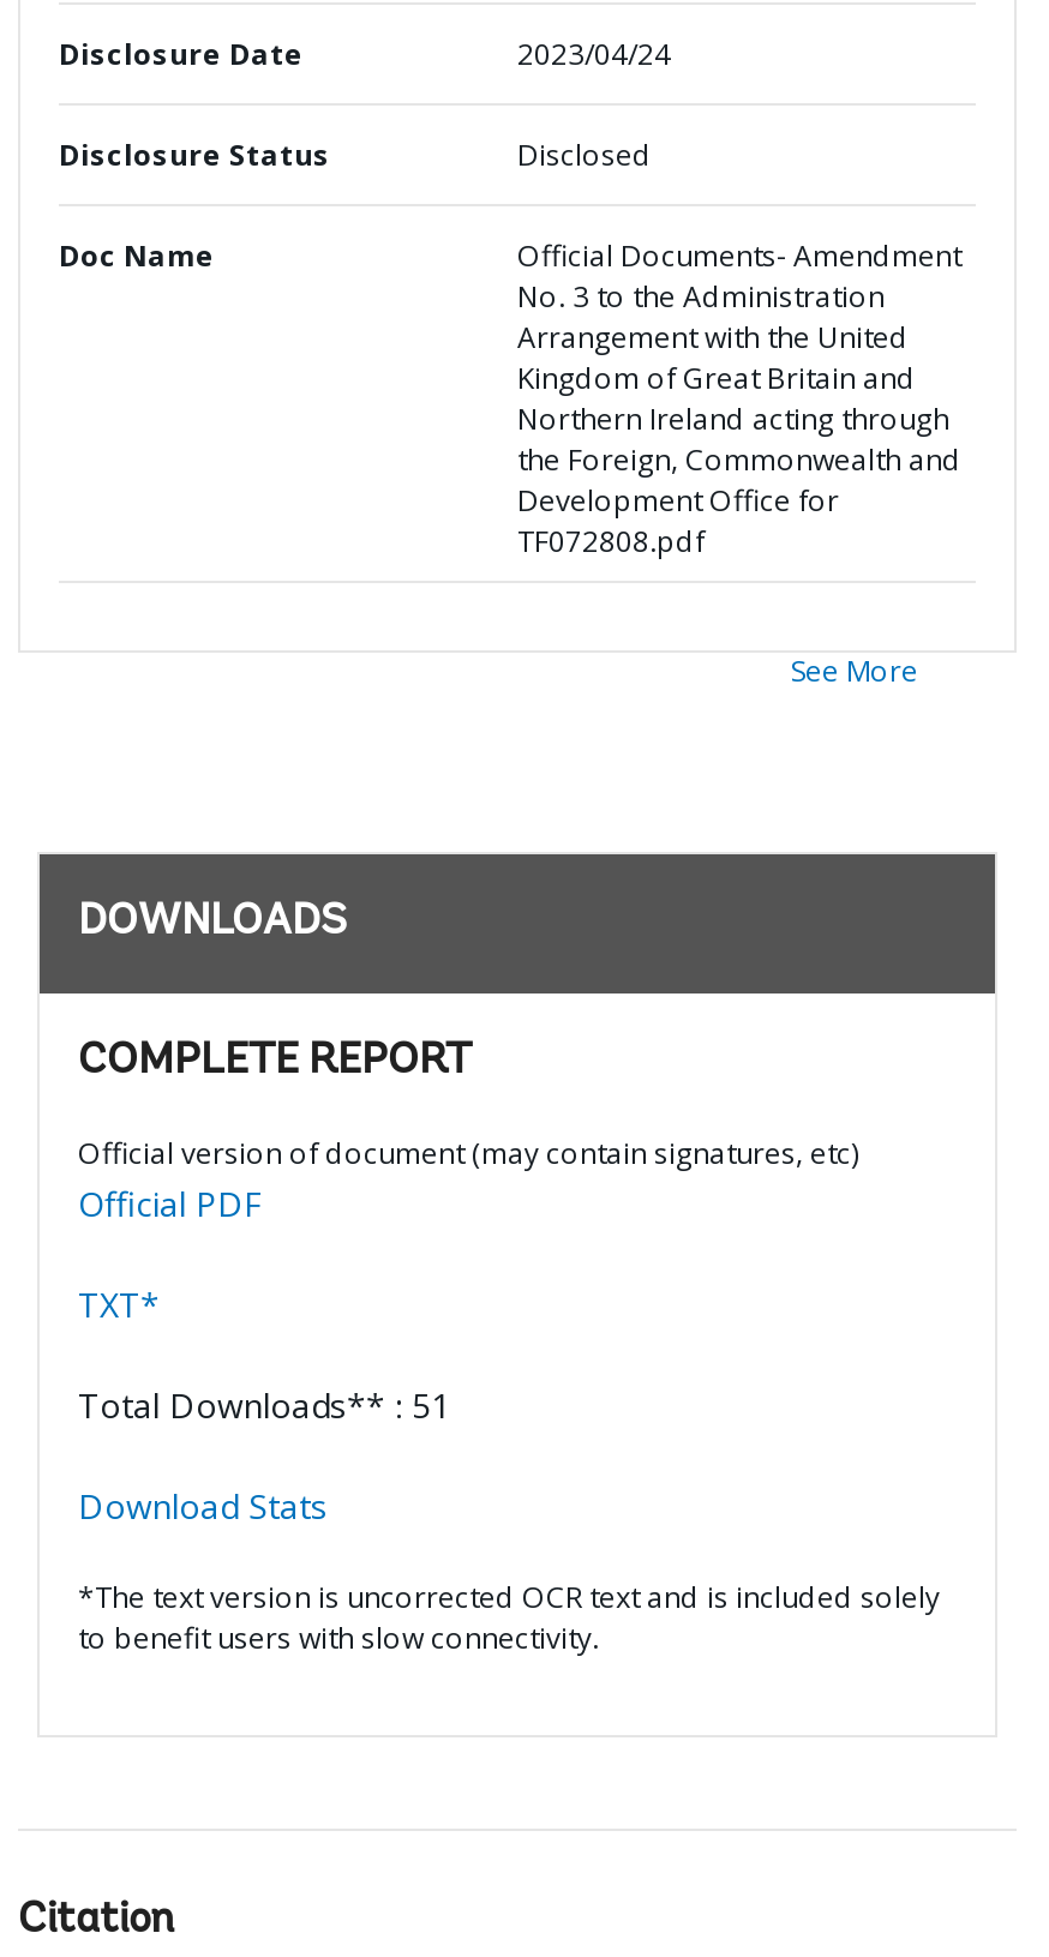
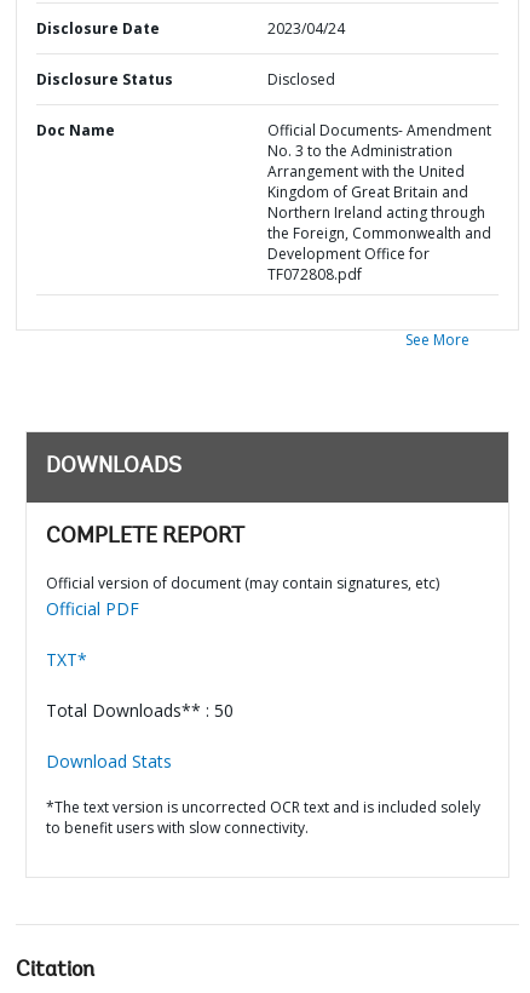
[78,1382,450,1428] Total Downloads** : 51 -> [46,699,234,722] Total Downloads** : 50

